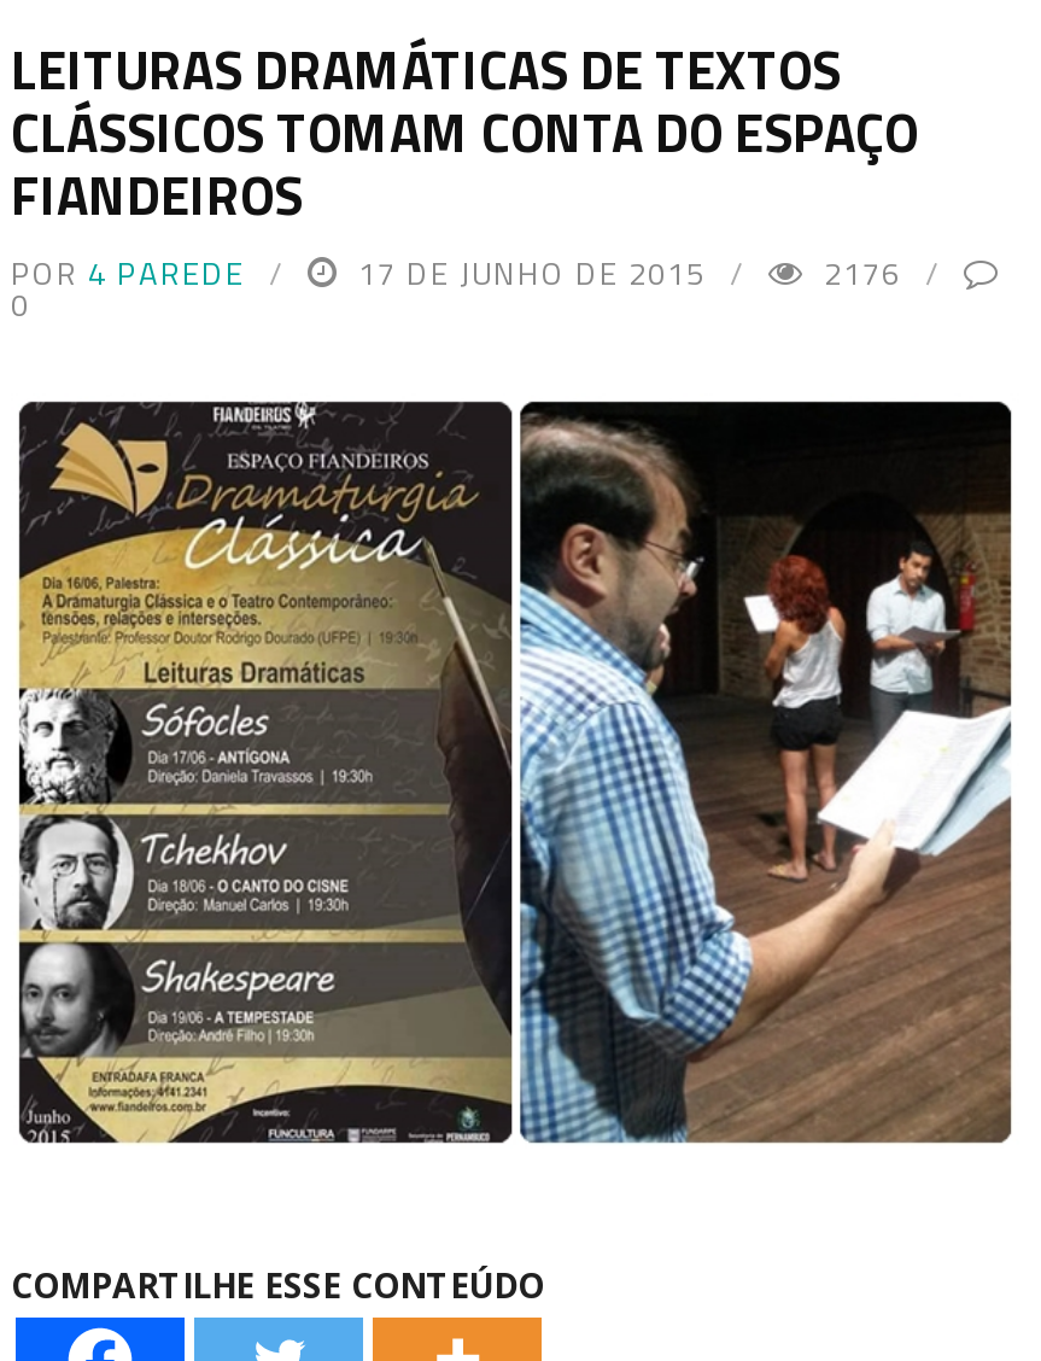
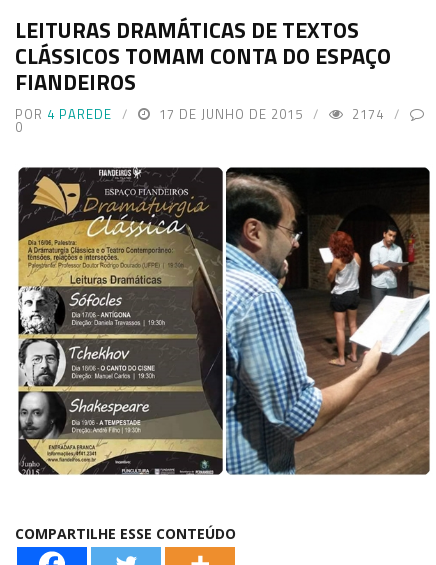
[824,249,901,297] 2176 -> [352,104,384,124] 2174

